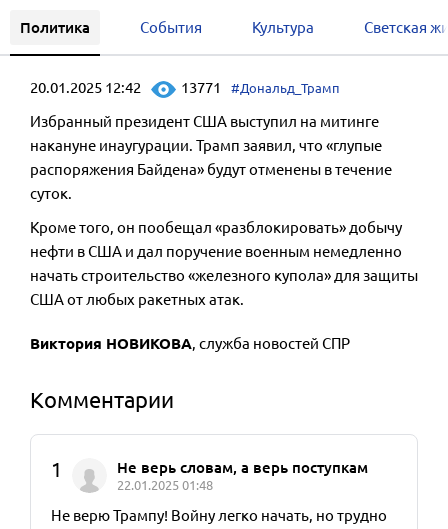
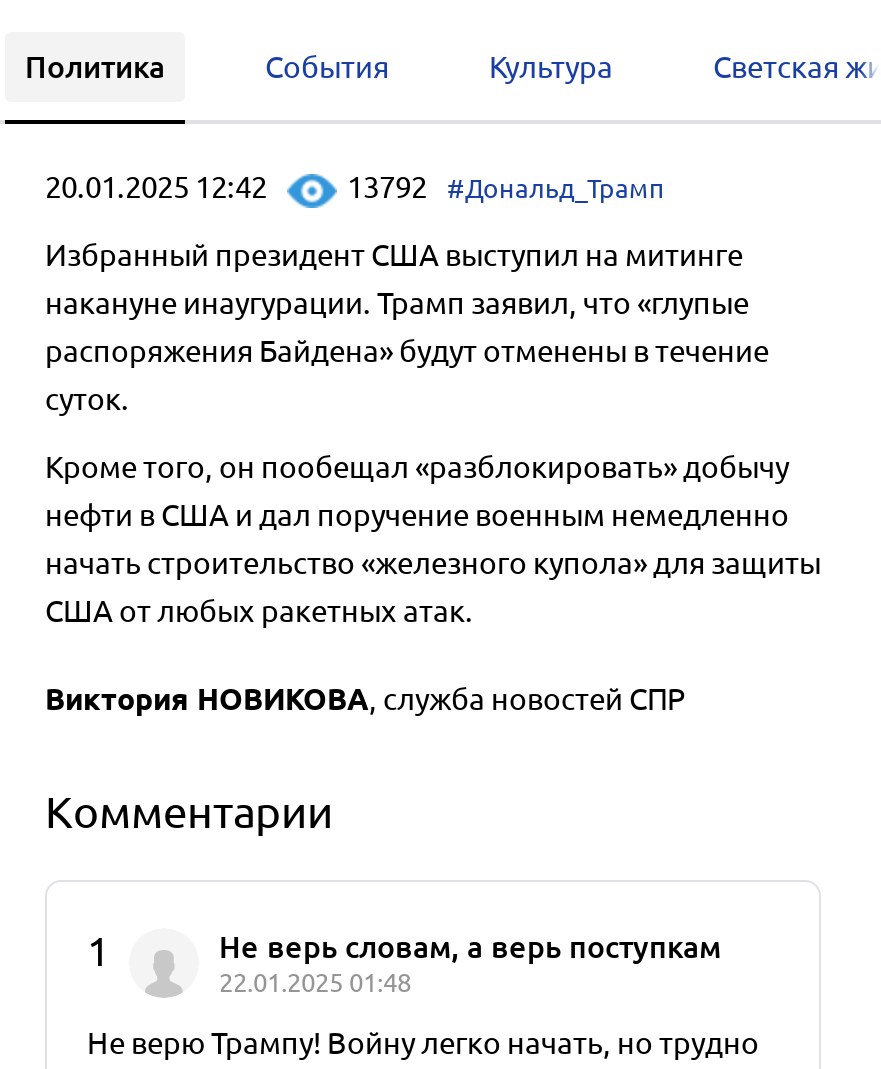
[181,79,340,96] 13771 #Дональд_Трамп -> [347,170,665,204] 13792 #Дональд_Трамп

